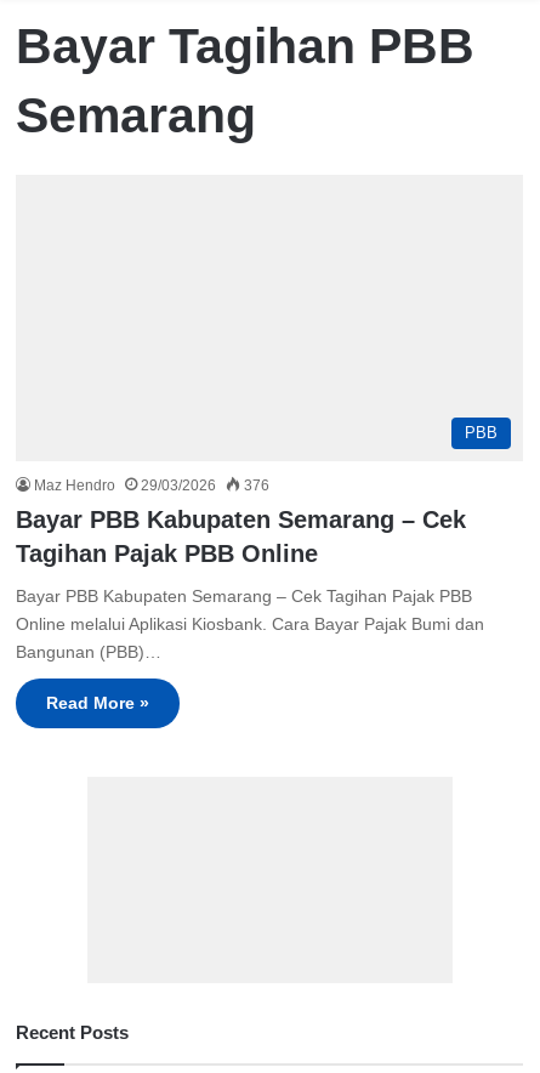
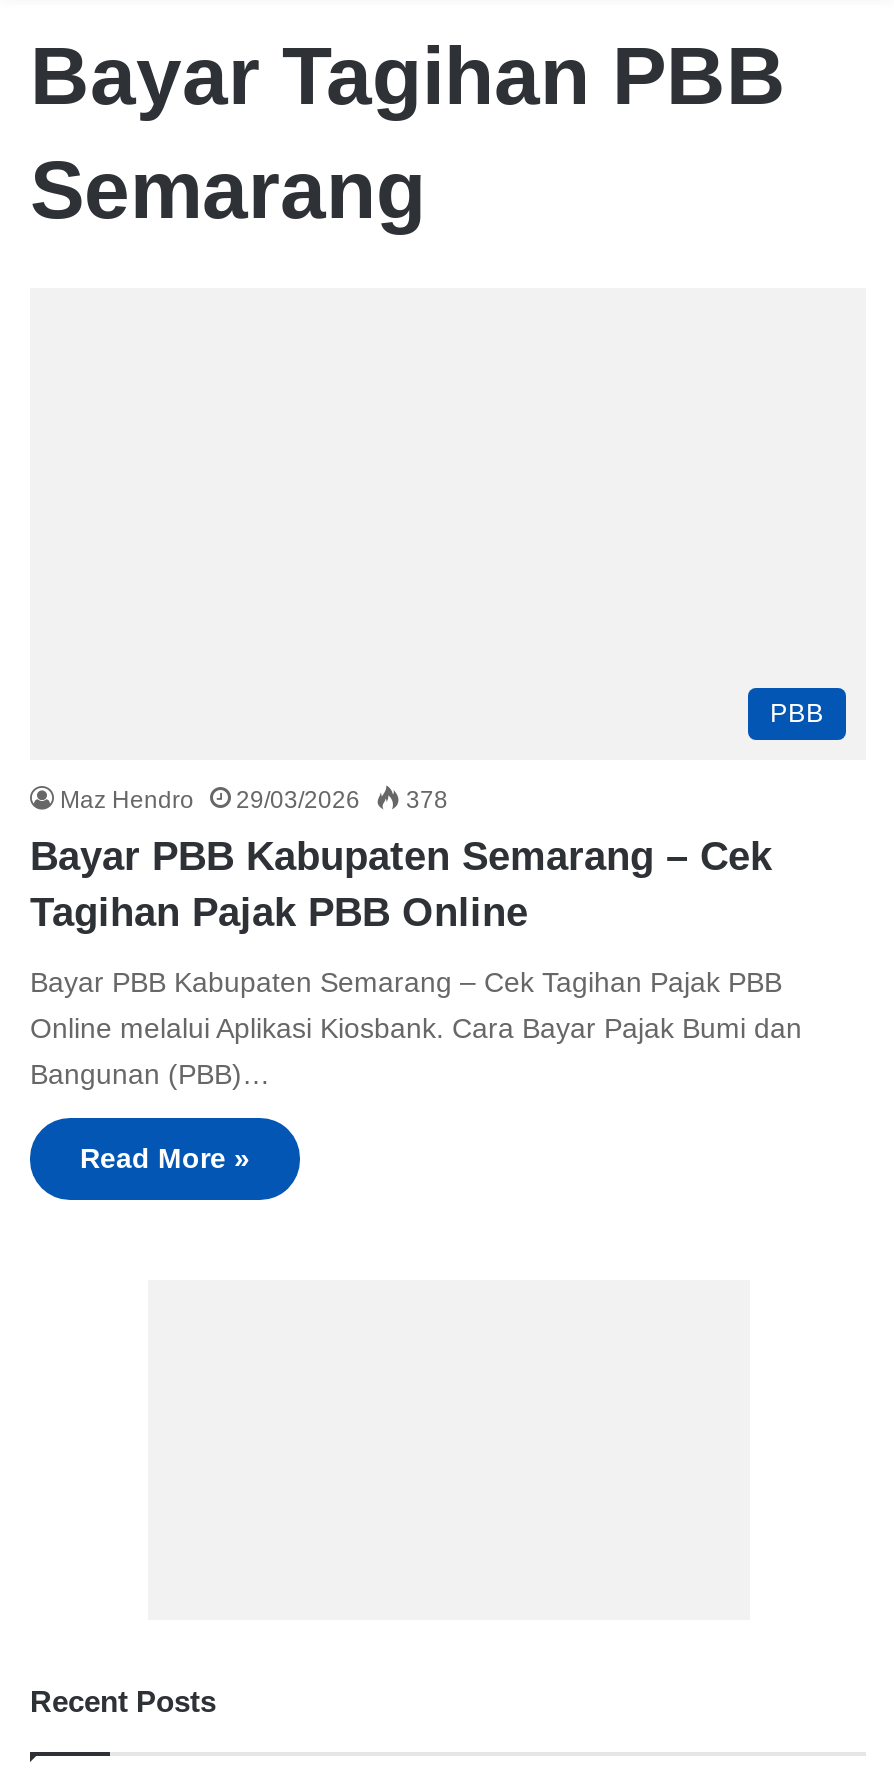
[34,477,269,494] Maz Hendro 29/03/2026 376 -> [60,786,448,814] Maz Hendro 29/03/2026 378

